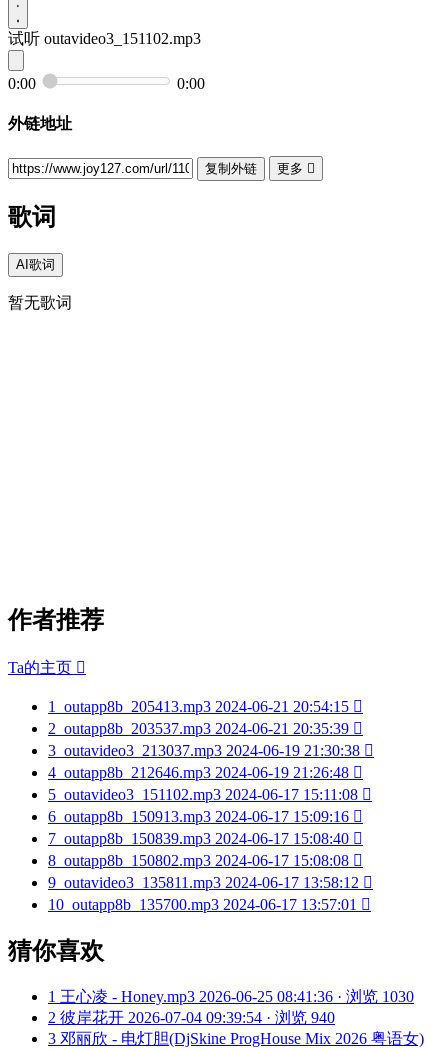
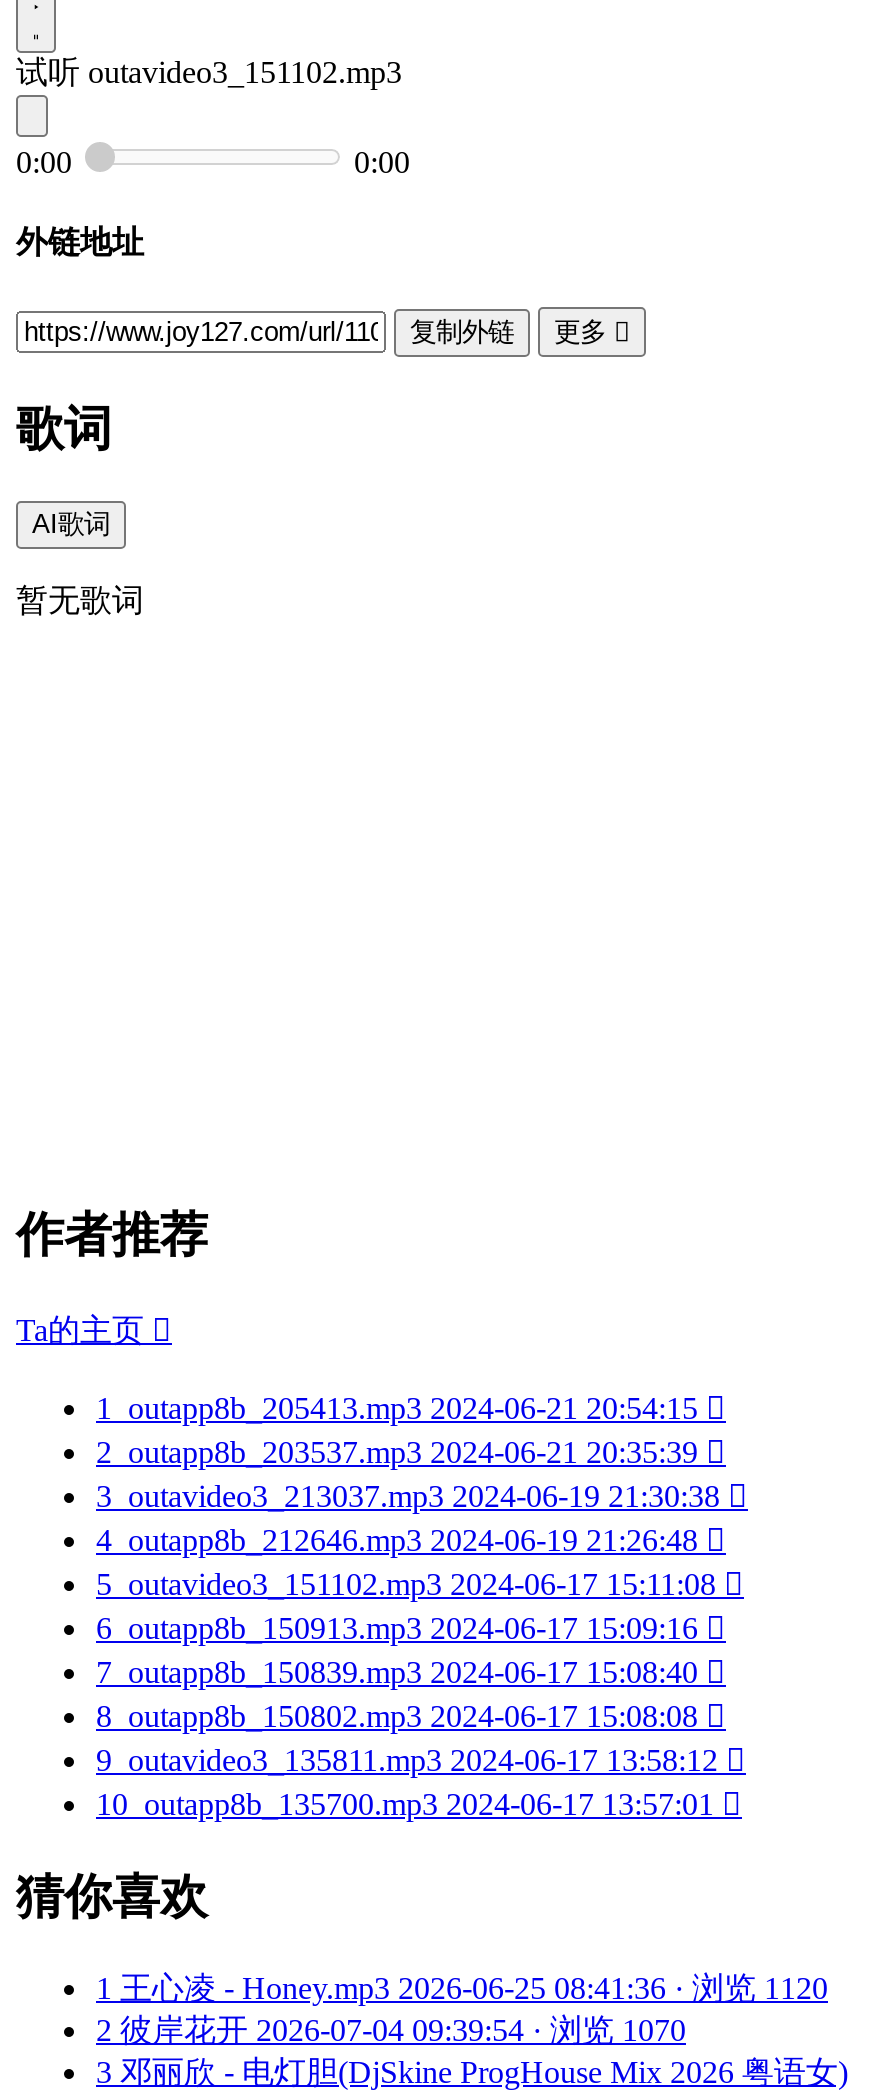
[48,988,414,1005] 1 王心凌 - Honey.mp3 2026-06-25 08:41:36 · 浏览 1030 -> [96,1970,828,2004] 1 王心凌 - Honey.mp3 2026-06-25 08:41:36 · 浏览 1120
[48,1009,335,1026] 2 彼岸花开 2026-07-04 09:39:54 · 浏览 940 -> [96,2012,686,2046] 2 彼岸花开 2026-07-04 09:39:54 · 浏览 1070

